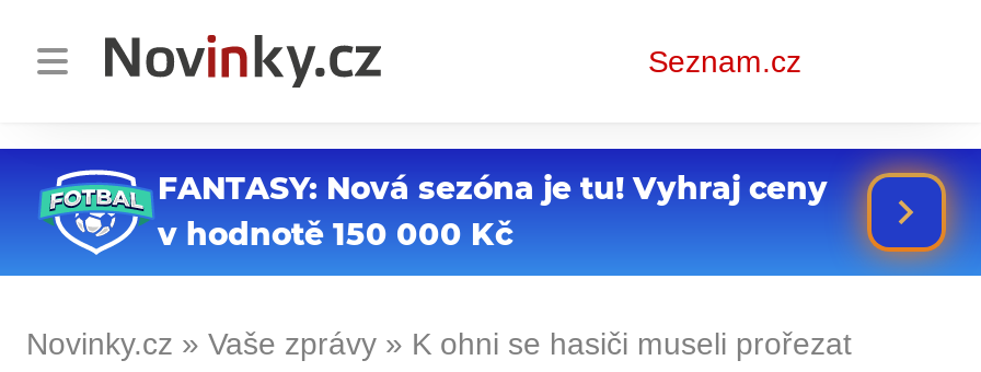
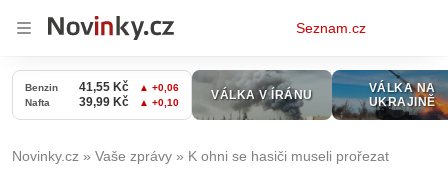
[7,147,974,278] [image] -> [3,68,445,125] [image]

